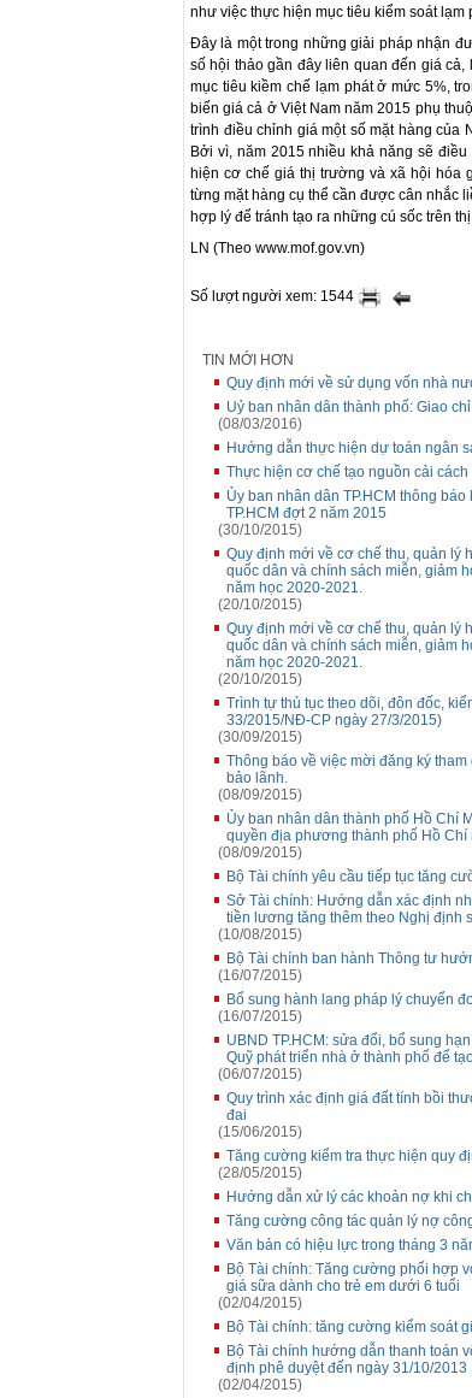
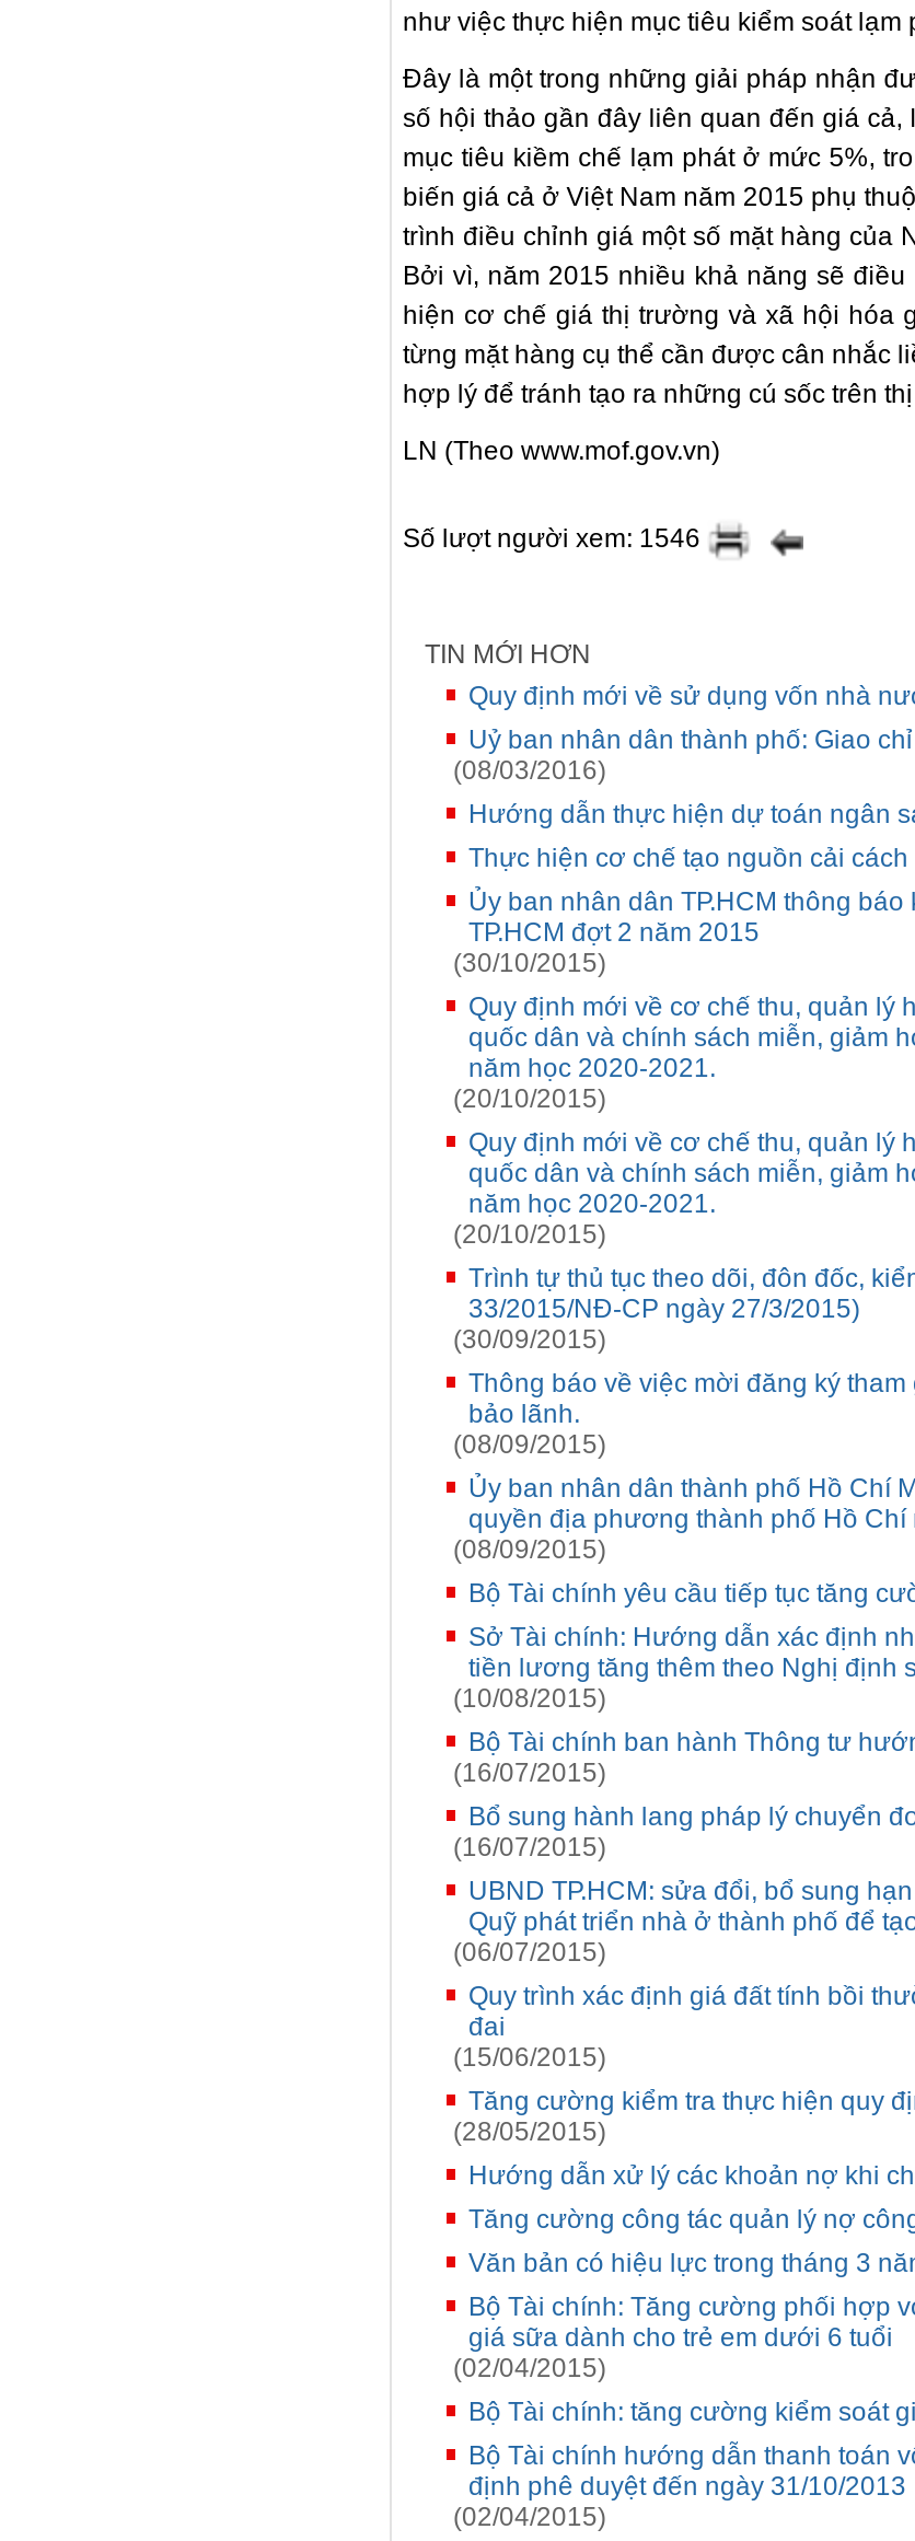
[190,288,358,305] Số lượt người xem: 1544 -> [403,524,707,554] Số lượt người xem: 1546

